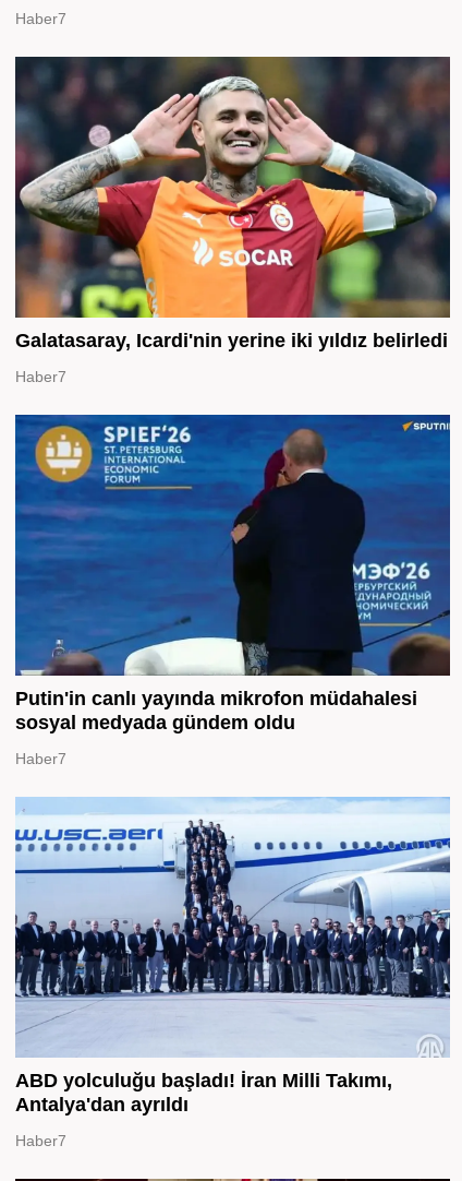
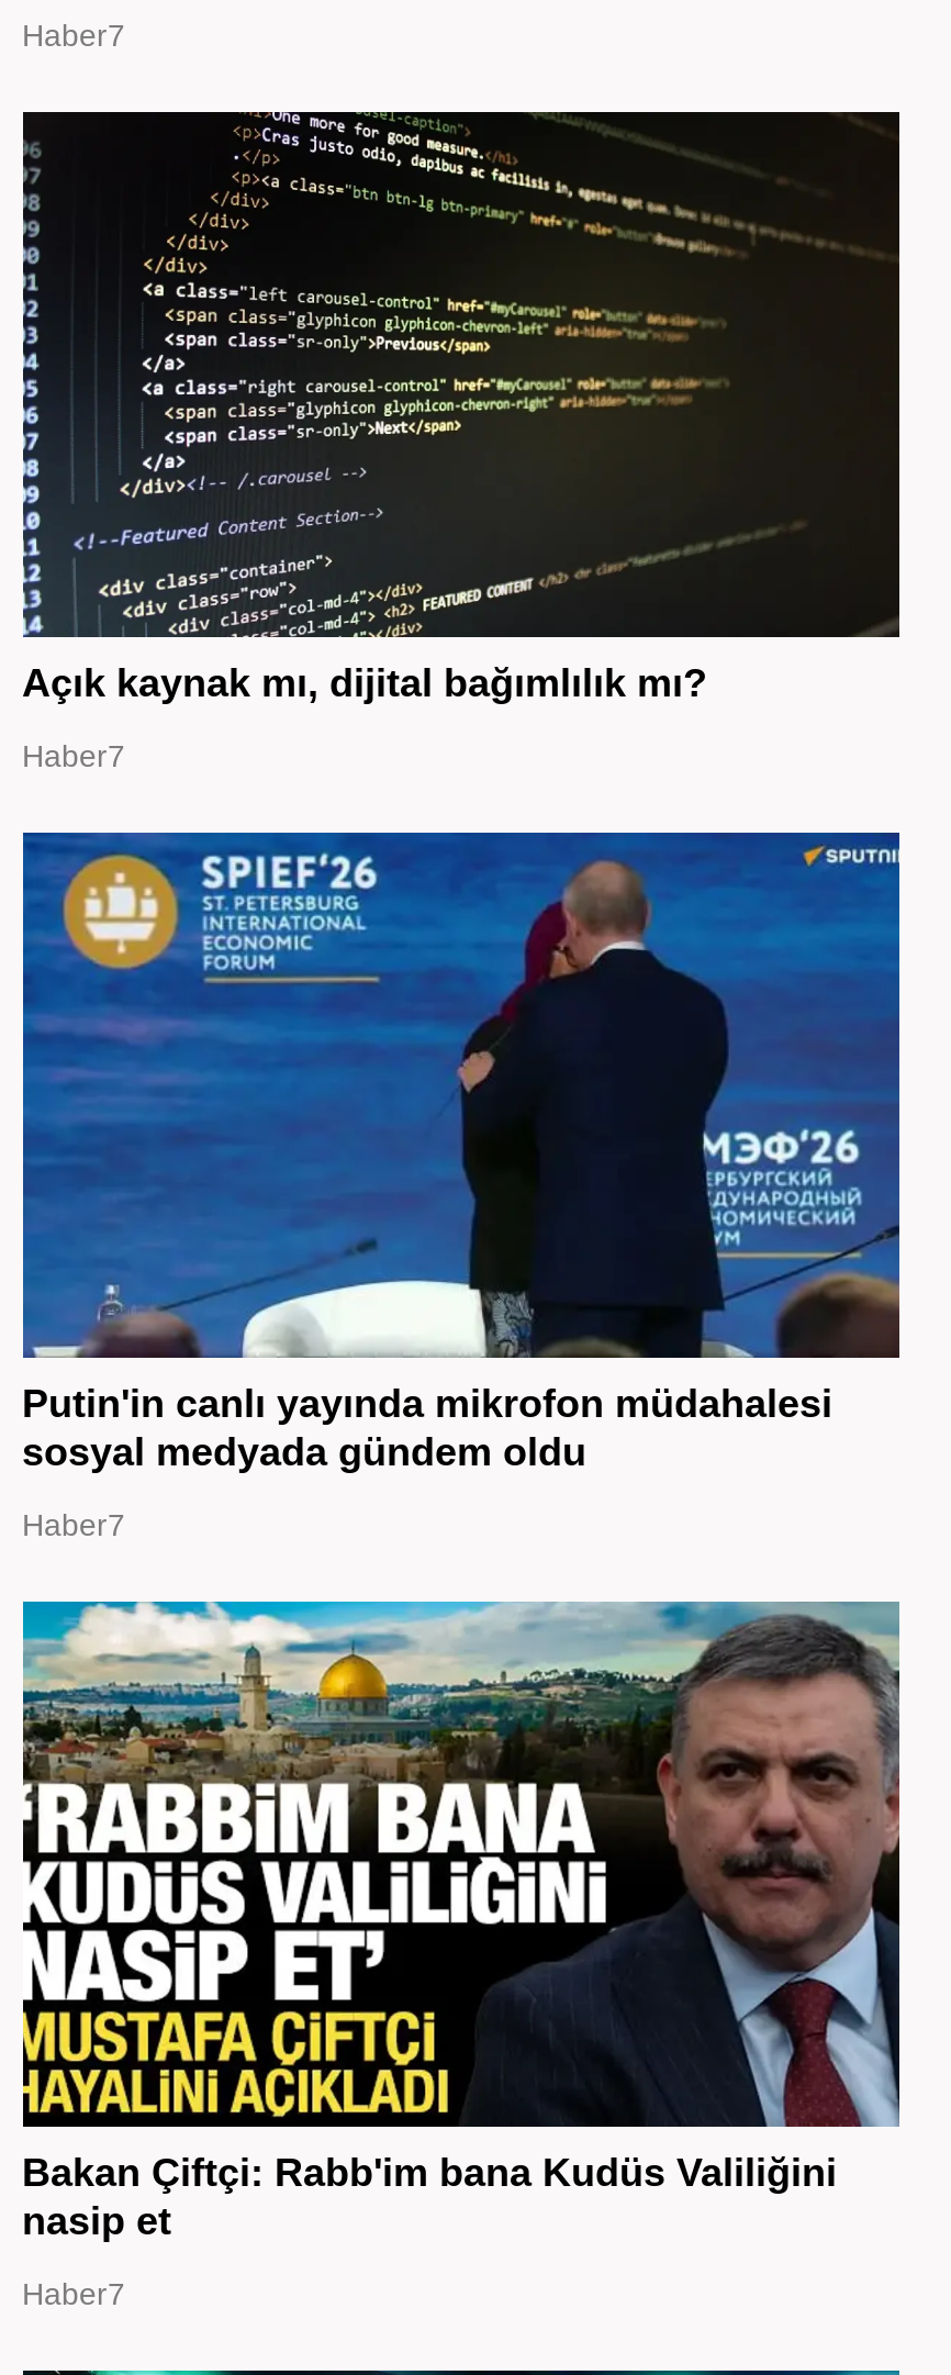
[14,56,451,351] [image] | Galatasaray, Icardi'nin yerine iki yıldız belirledi -> [21,110,902,705] [image] | Açık kaynak mı, dijital bağımlılık mı?
[14,797,451,1115] [image] | ABD yolculuğu başladı! İran Milli Takımı, | Antalya'dan ayrıldı -> [21,1599,902,2243] [image] | Bakan Çiftçi: Rabb'im bana Kudüs Valiliğini | nasip et

